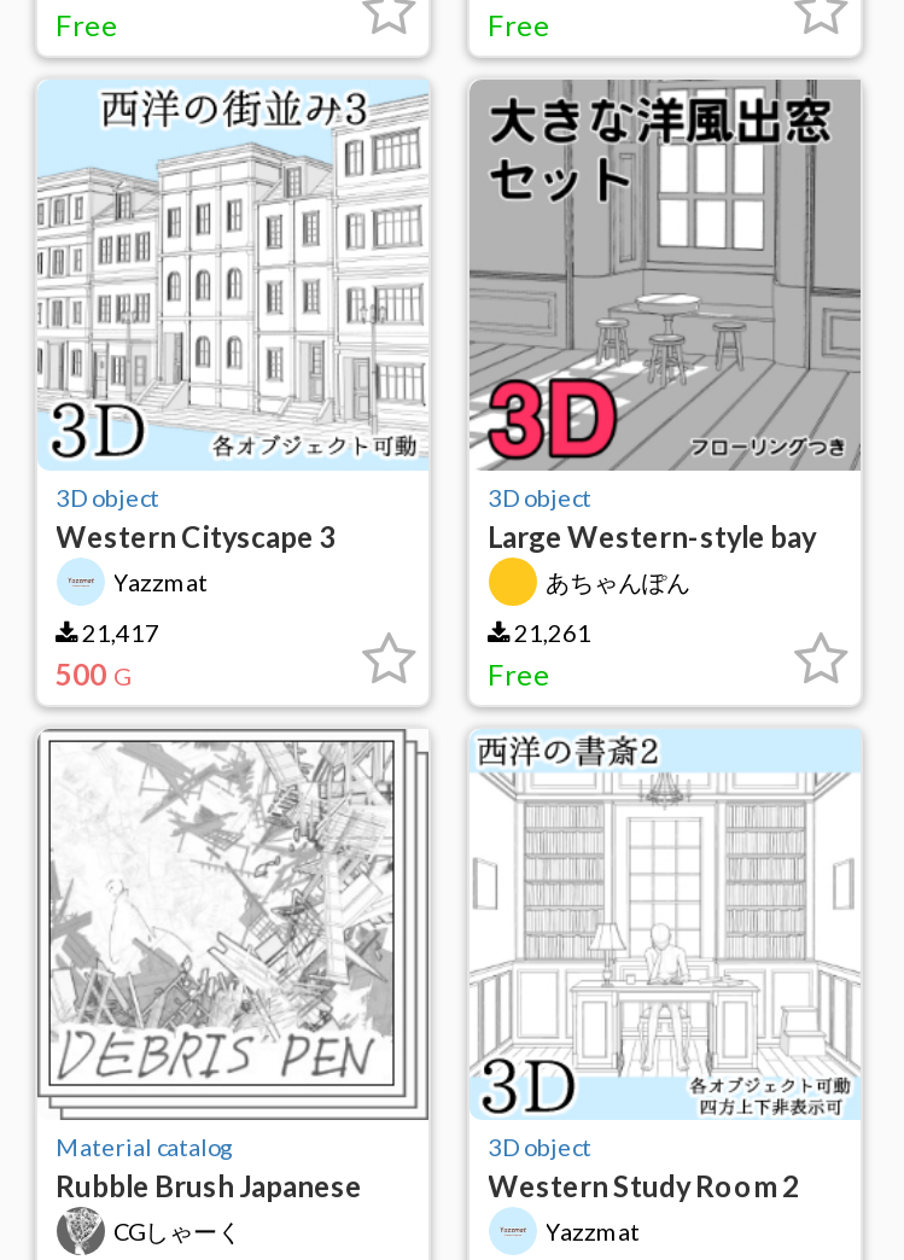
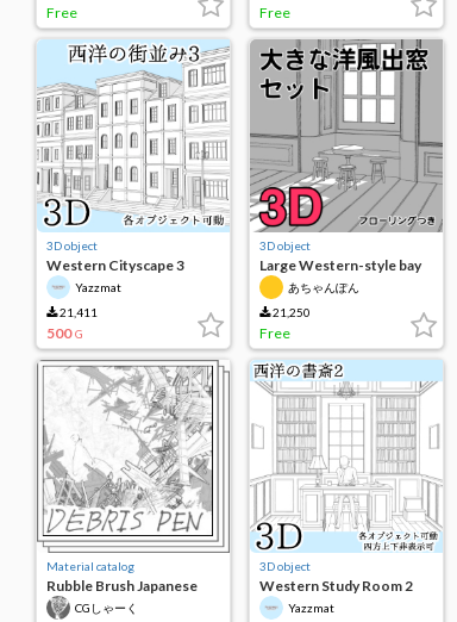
[77,618,159,647] 21,417 -> [57,305,97,320] 21,411
[509,618,591,647] 21,261 -> [270,305,310,320] 21,250

